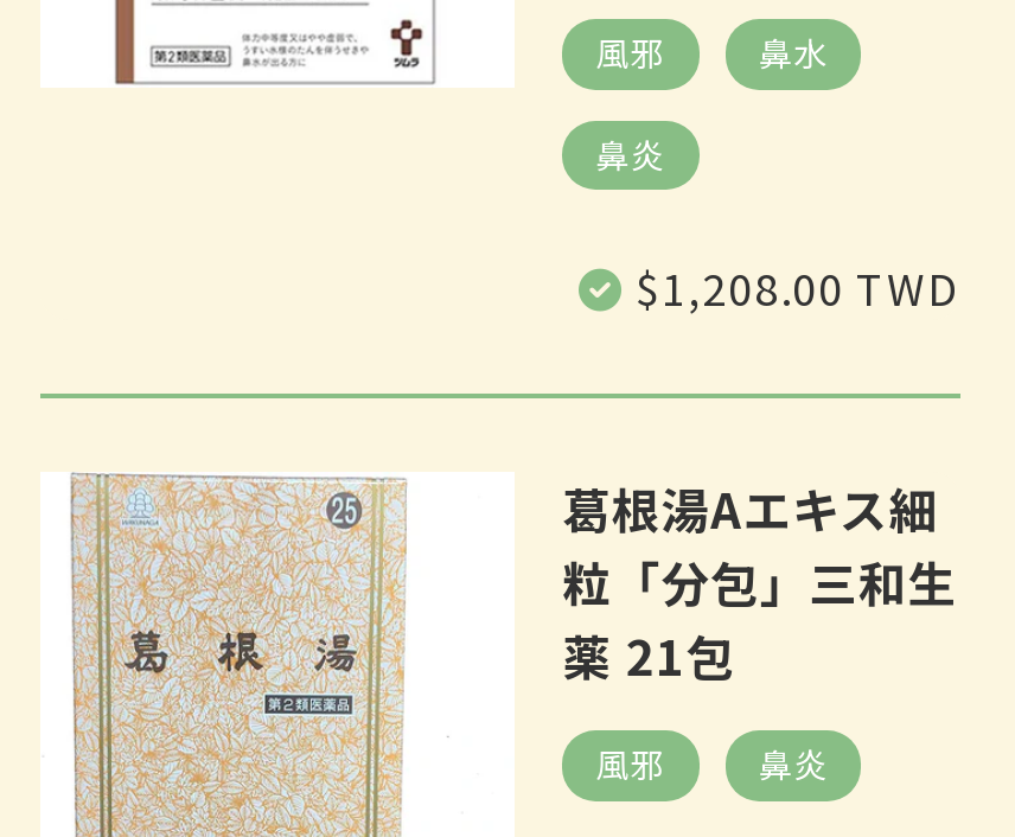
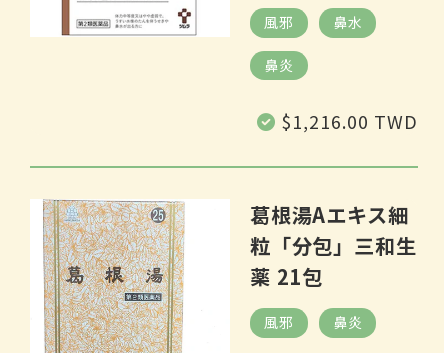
[624,255,960,317] $1,208.00 TWD -> [276,108,418,134] $1,216.00 TWD

